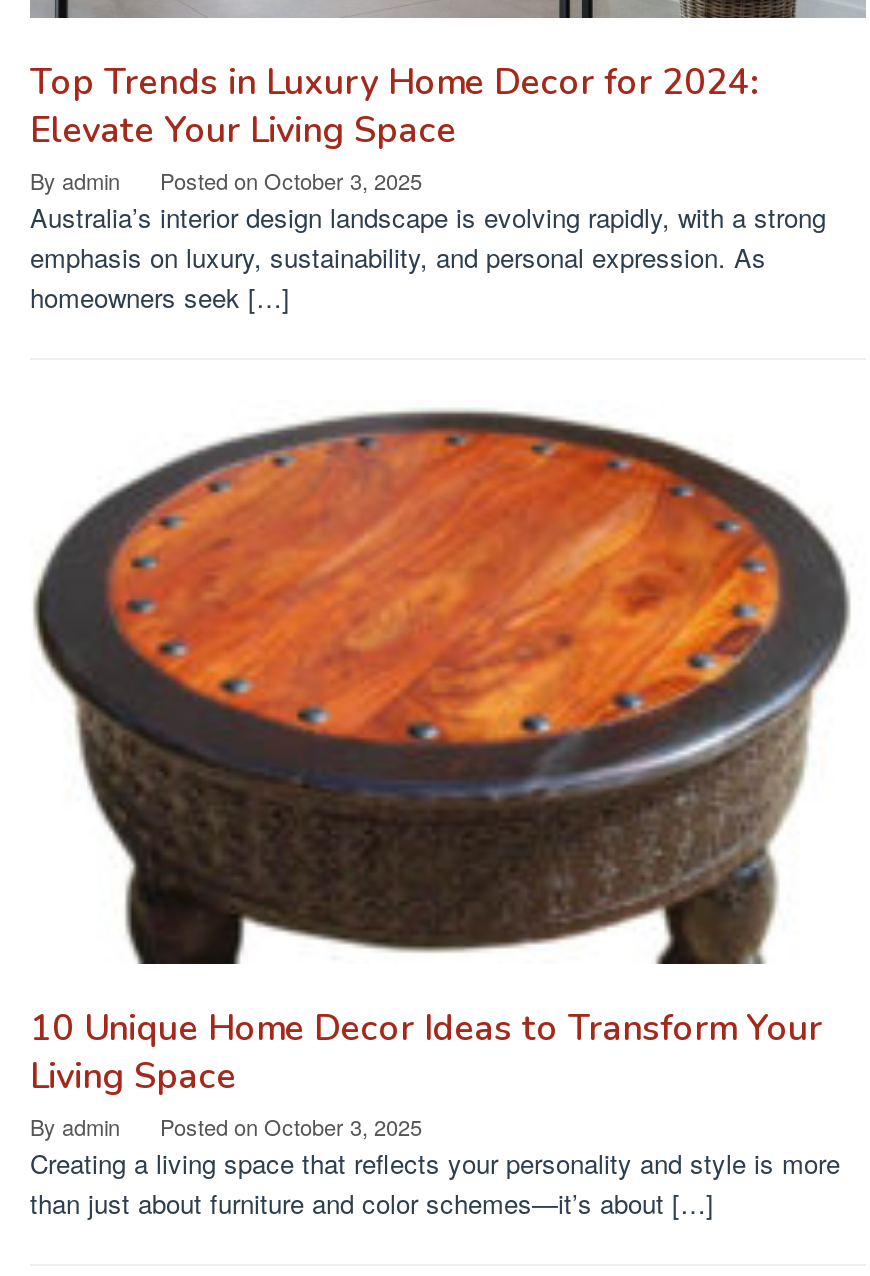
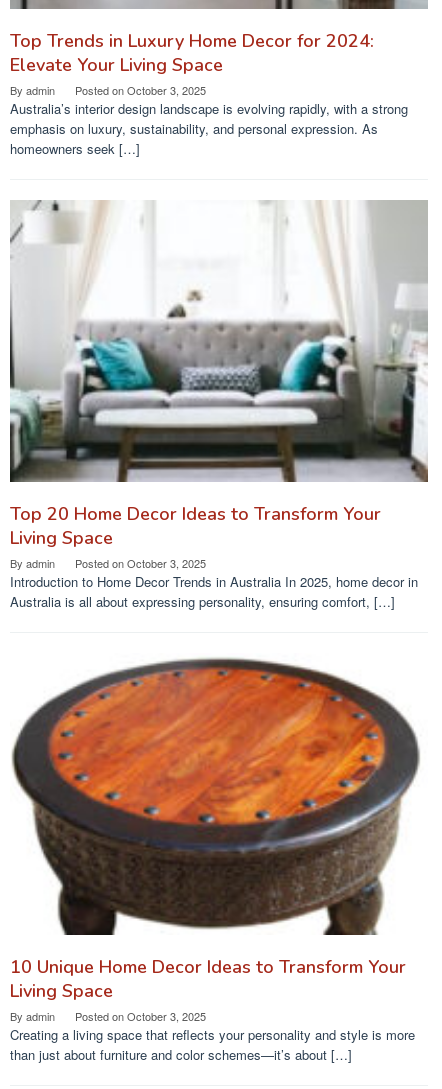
none -> [9,199,429,611] [image] | Top 20 Home Decor Ideas to Transform Your | Living Space | By admin | Posted on October 3, 2025 | Introduction to Home Decor Trends in Australia In 2025, home decor in | Australia is all about expressing personality, ensuring comfort, […]

